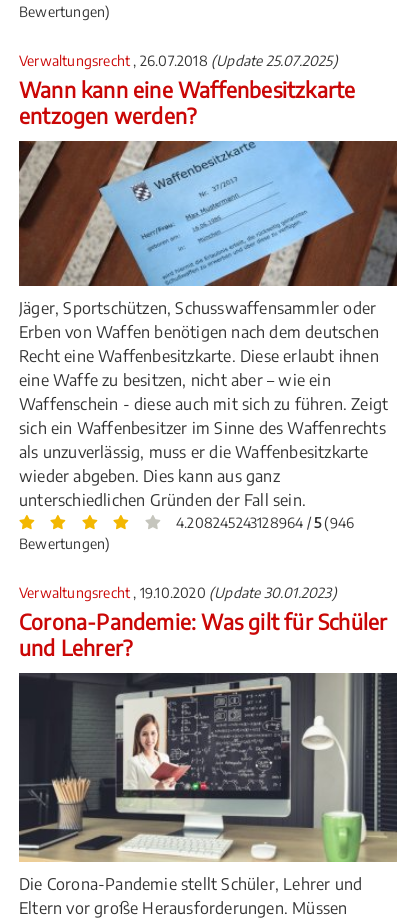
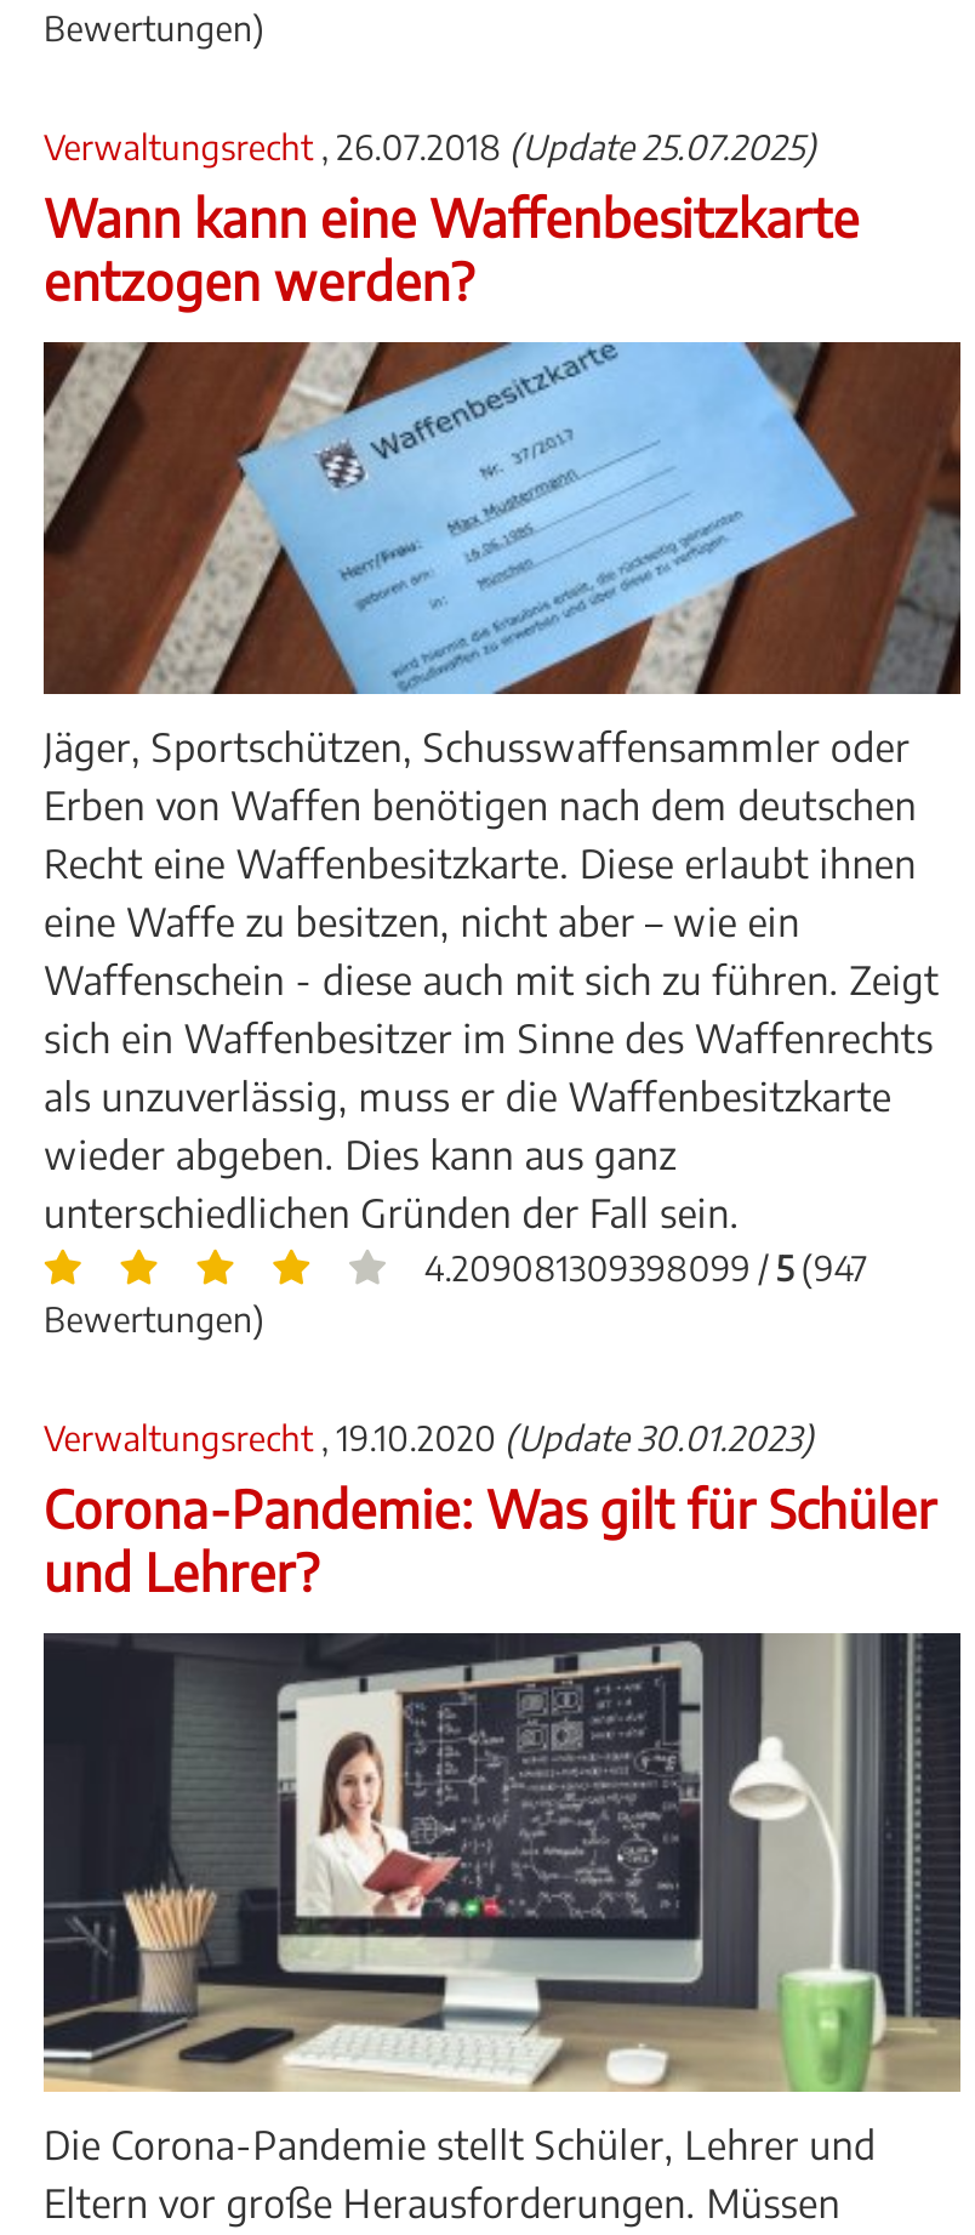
[173,514,354,531] 4.208245243128964 / 5 (946 -> [417,1248,869,1290] 4.209081309398099 / 5 (947

